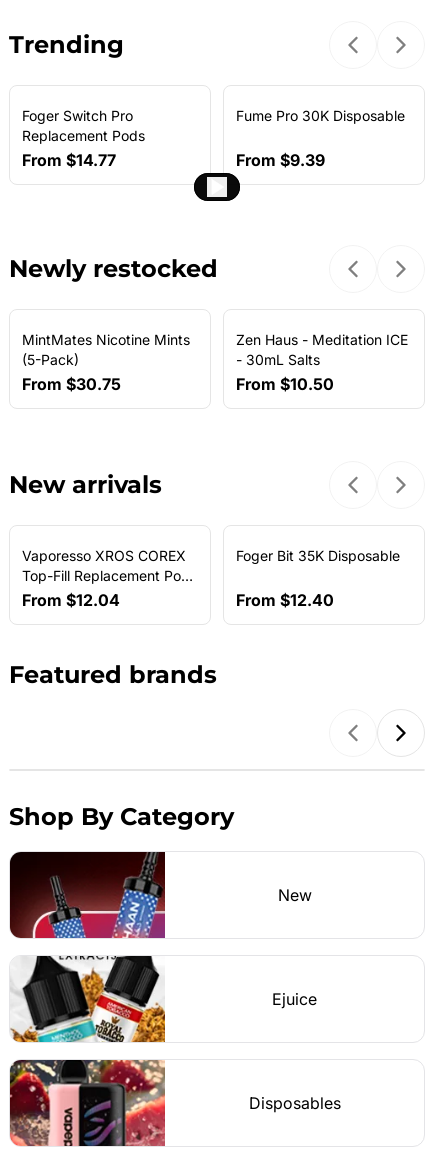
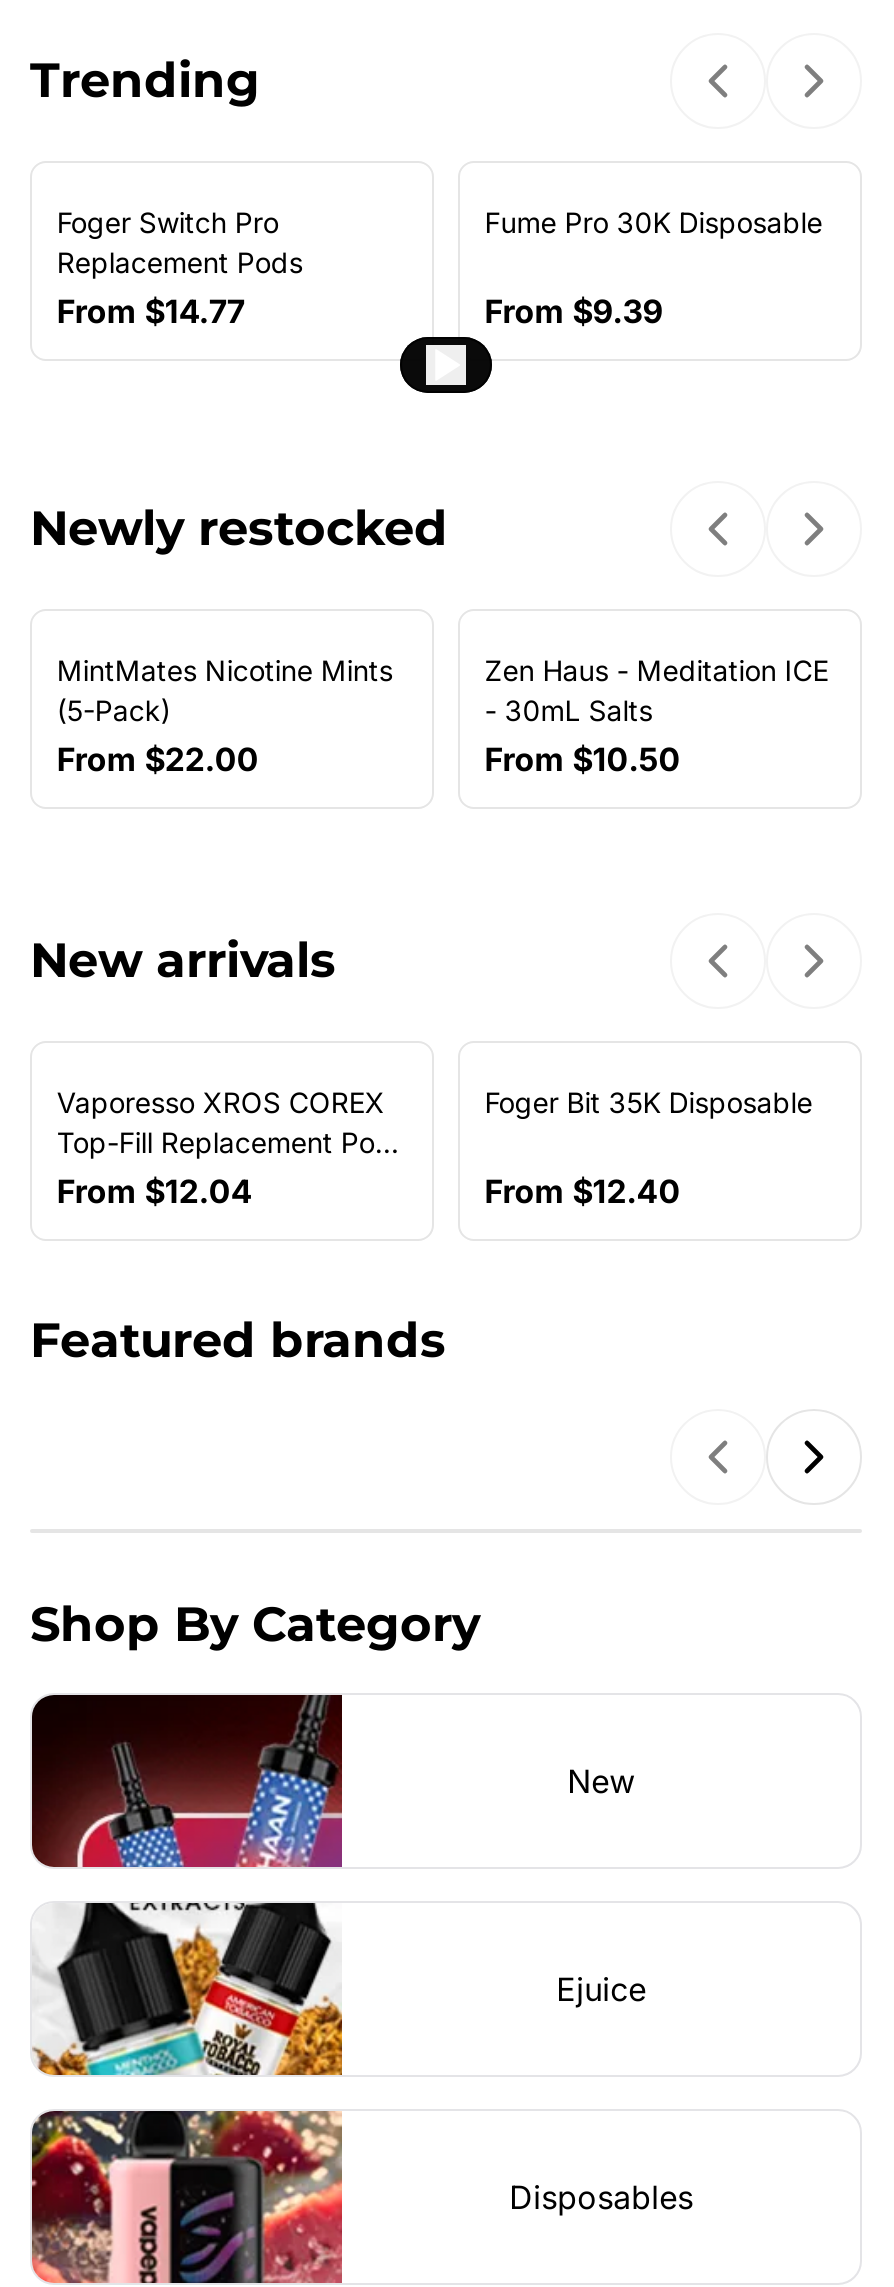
[22,374,121,394] From $30.75 -> [57,739,259,779] From $22.00

